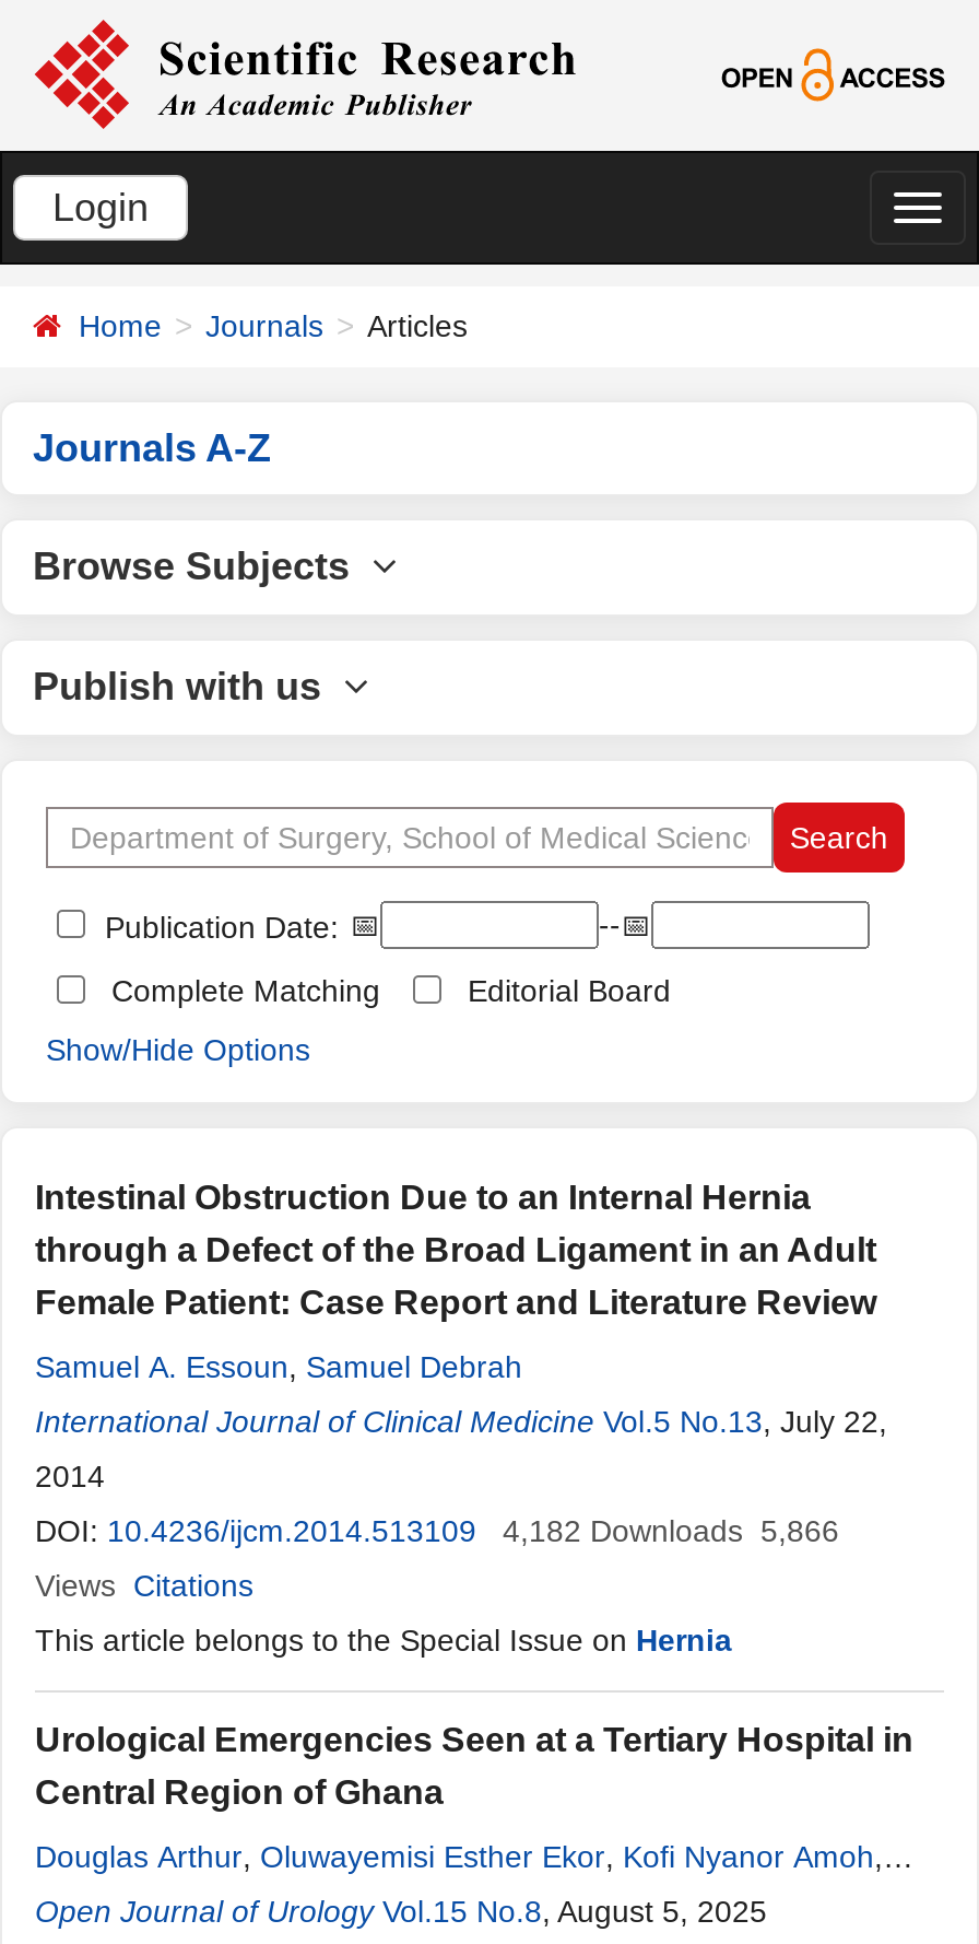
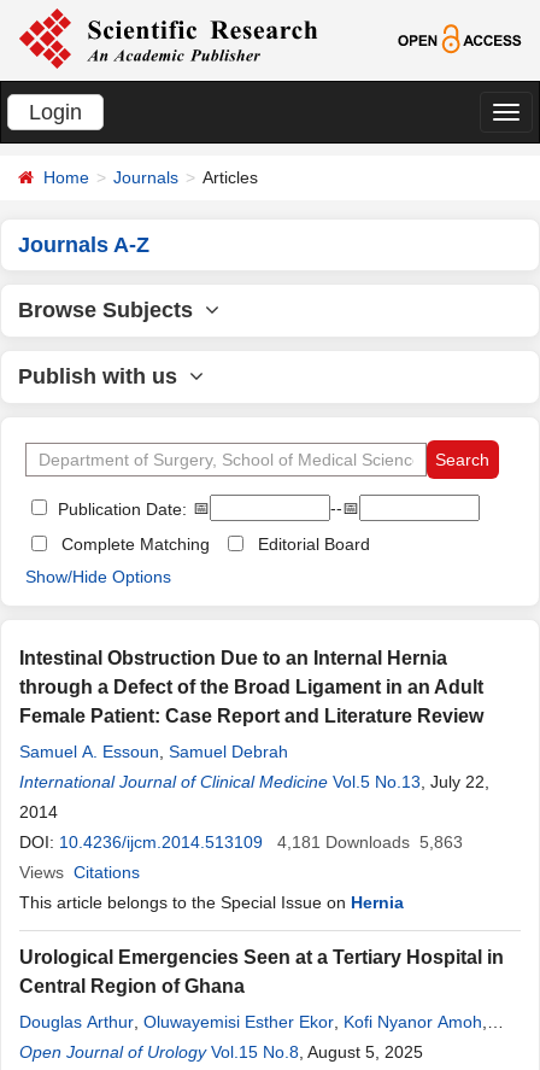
[35,1513,839,1548] DOI: 10.4236/ijcm.2014.513109 4,182 Downloads 5,866 -> [19,832,463,852] DOI: 10.4236/ijcm.2014.513109 4,181 Downloads 5,863

